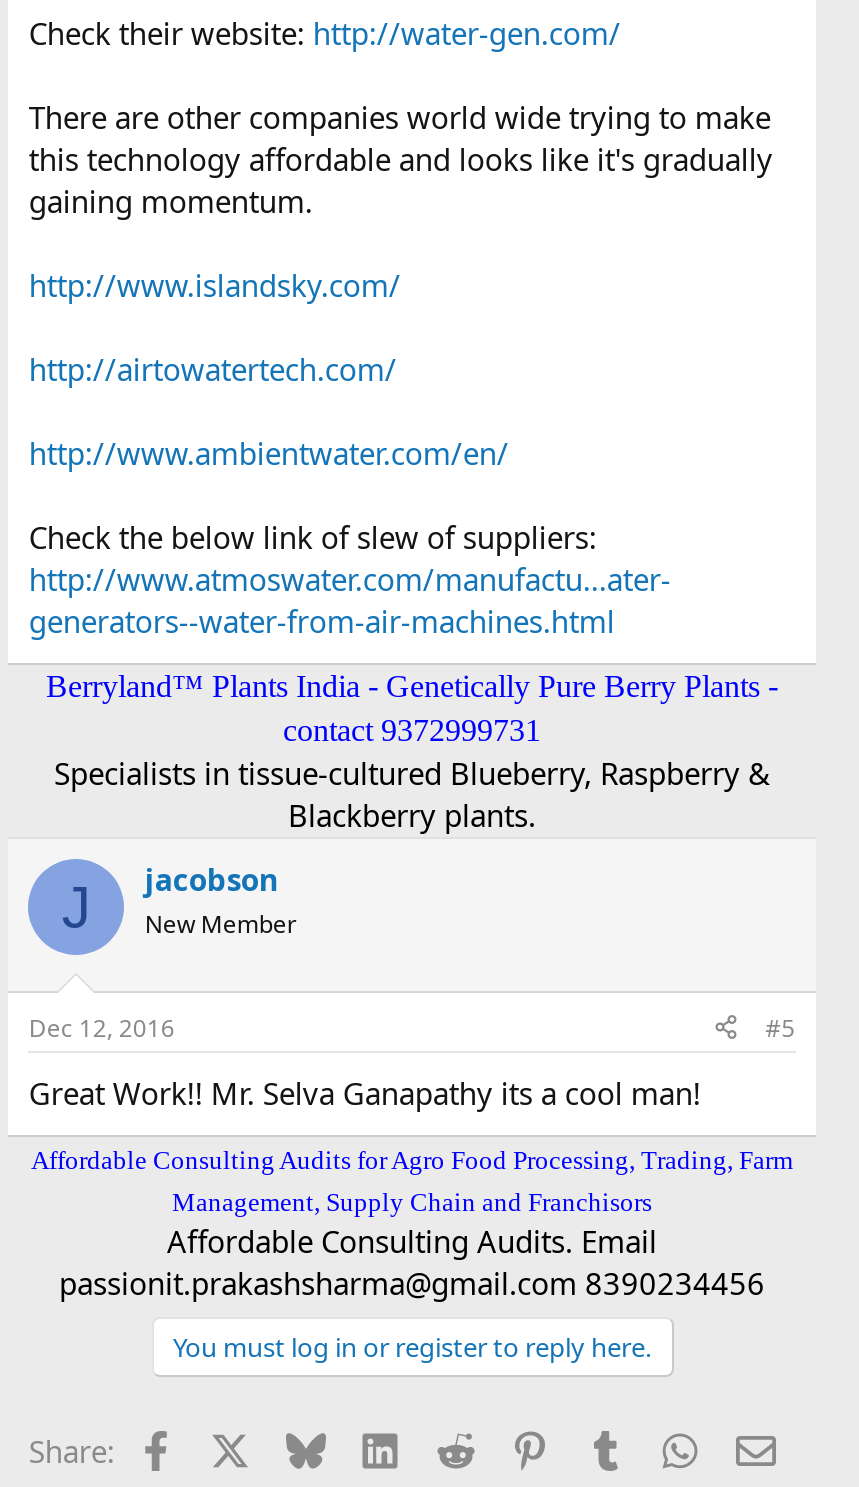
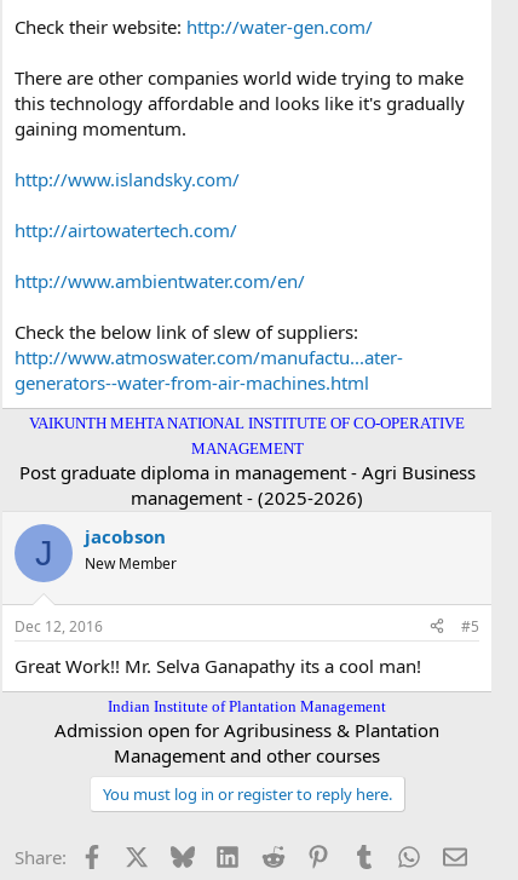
[46,670,778,836] Berryland™ Plants India - Genetically Pure Berry Plants - | contact 9372999731 | Specialists in tissue-cultured Blueberry, Raspberry & | Blackberry plants. -> [19,414,475,510] VAIKUNTH MEHTA NATIONAL INSTITUTE OF CO-OPERATIVE | MANAGEMENT | Post graduate diploma in management - Agri Business | management - (2025-2026)
[31,1145,793,1303] Affordable Consulting Audits for Agro Food Processing, Trading, Farm | Management, Supply Chain and Franchisors | Affordable Consulting Audits. Email | passionit.prakashsharma@gmail.com 8390234456 -> [54,697,439,767] Indian Institute of Plantation Management | Admission open for Agribusiness & Plantation | Management and other courses

